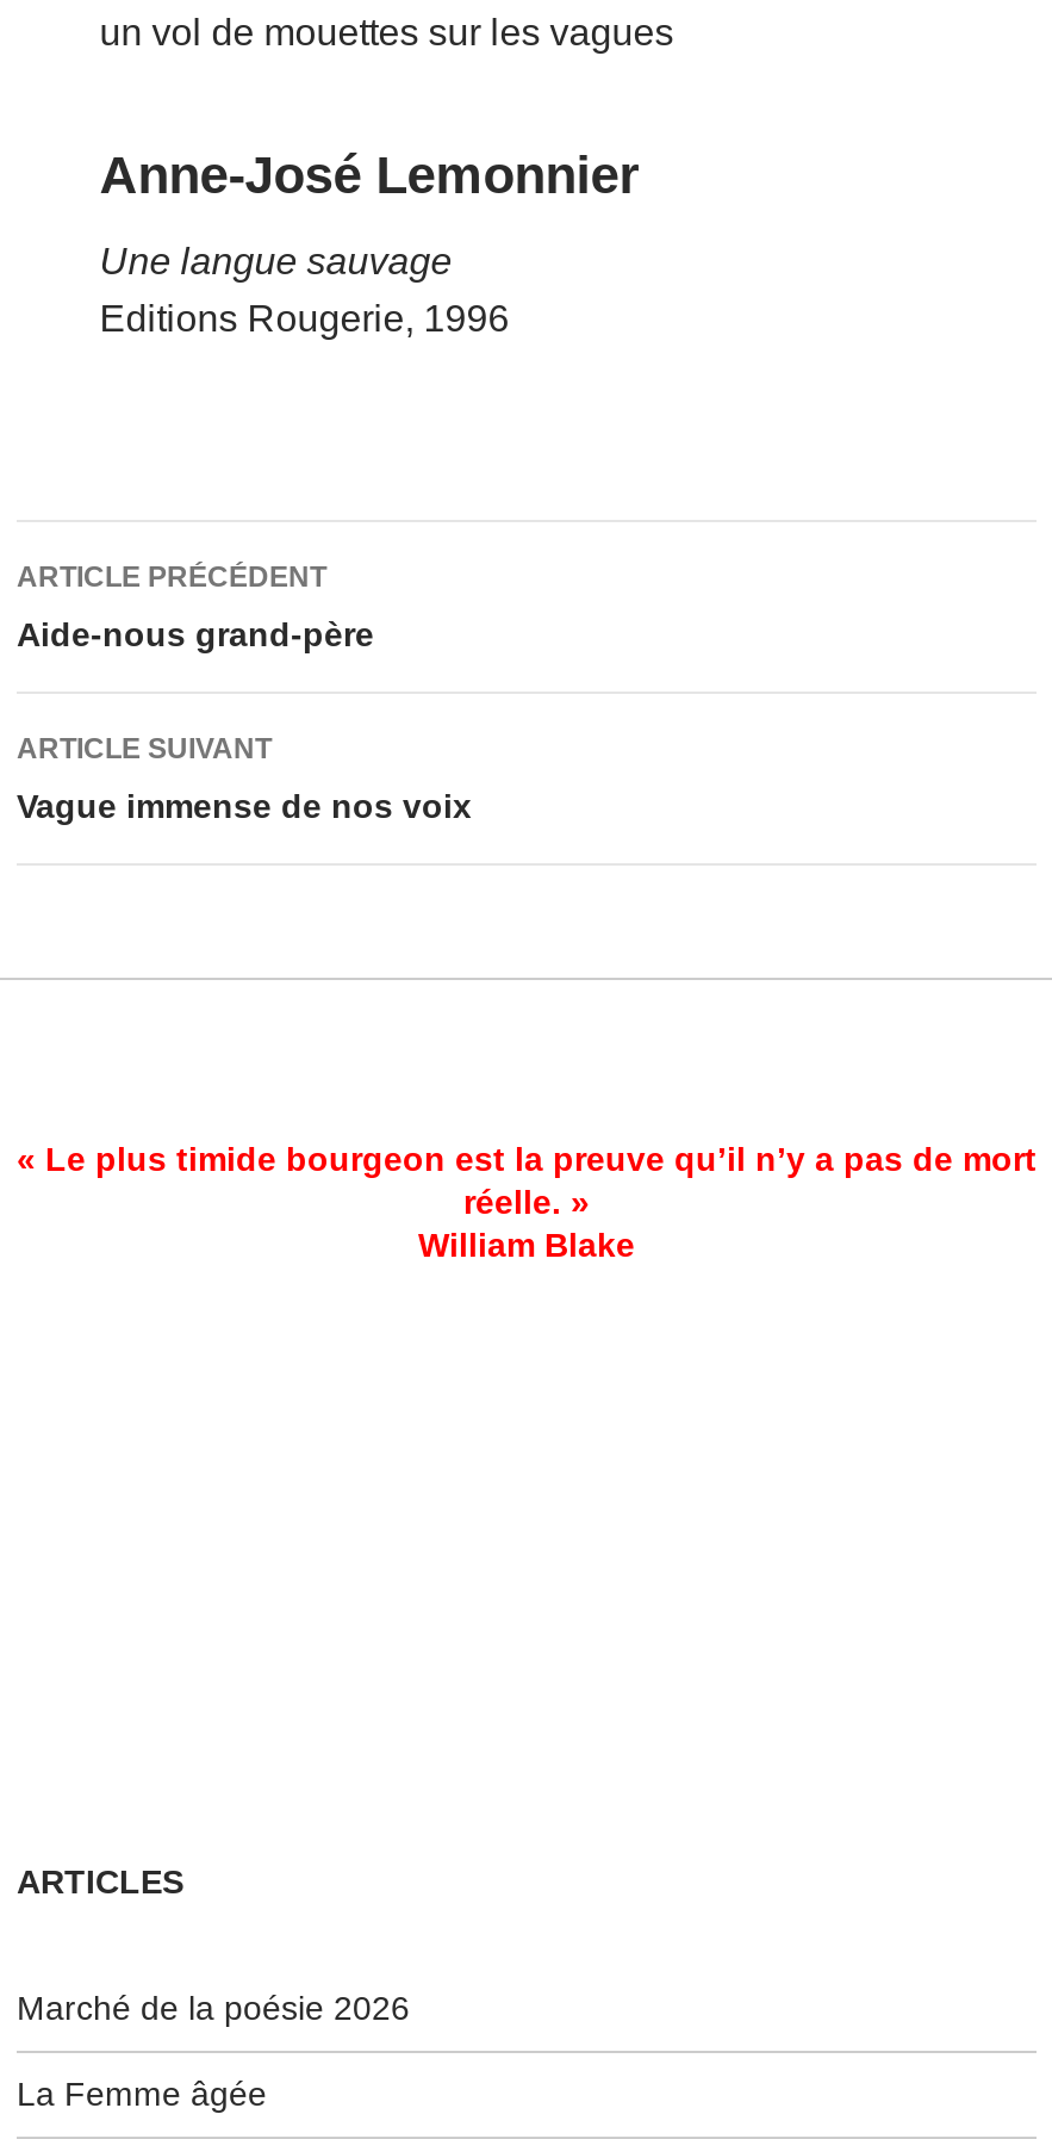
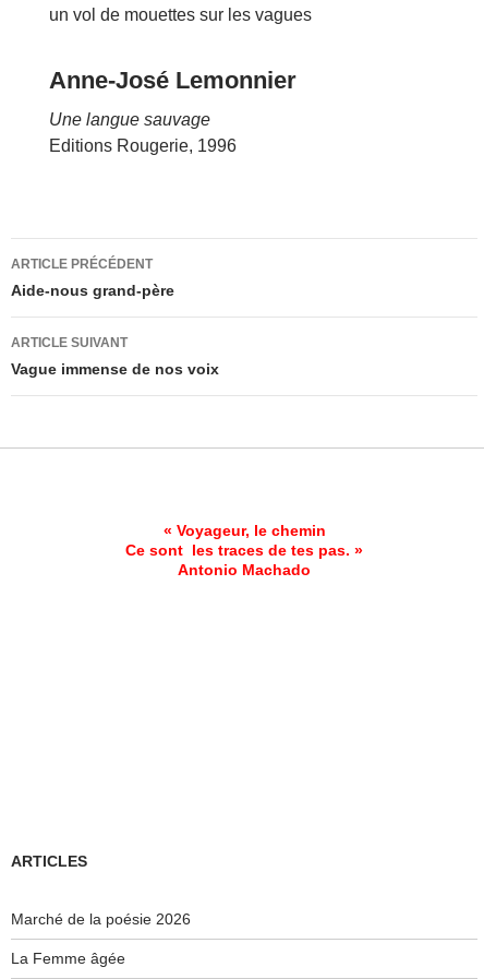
[17,1139,1037,1263] « Le plus timide bourgeon est la preuve qu’il n’y a pas de mort | réelle. » | William Blake -> [125,521,363,578] « Voyageur, le chemin | Ce sont les traces de tes pas. » | Antonio Machado

